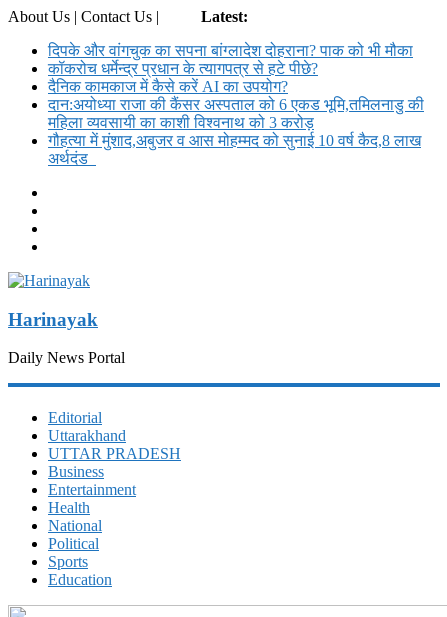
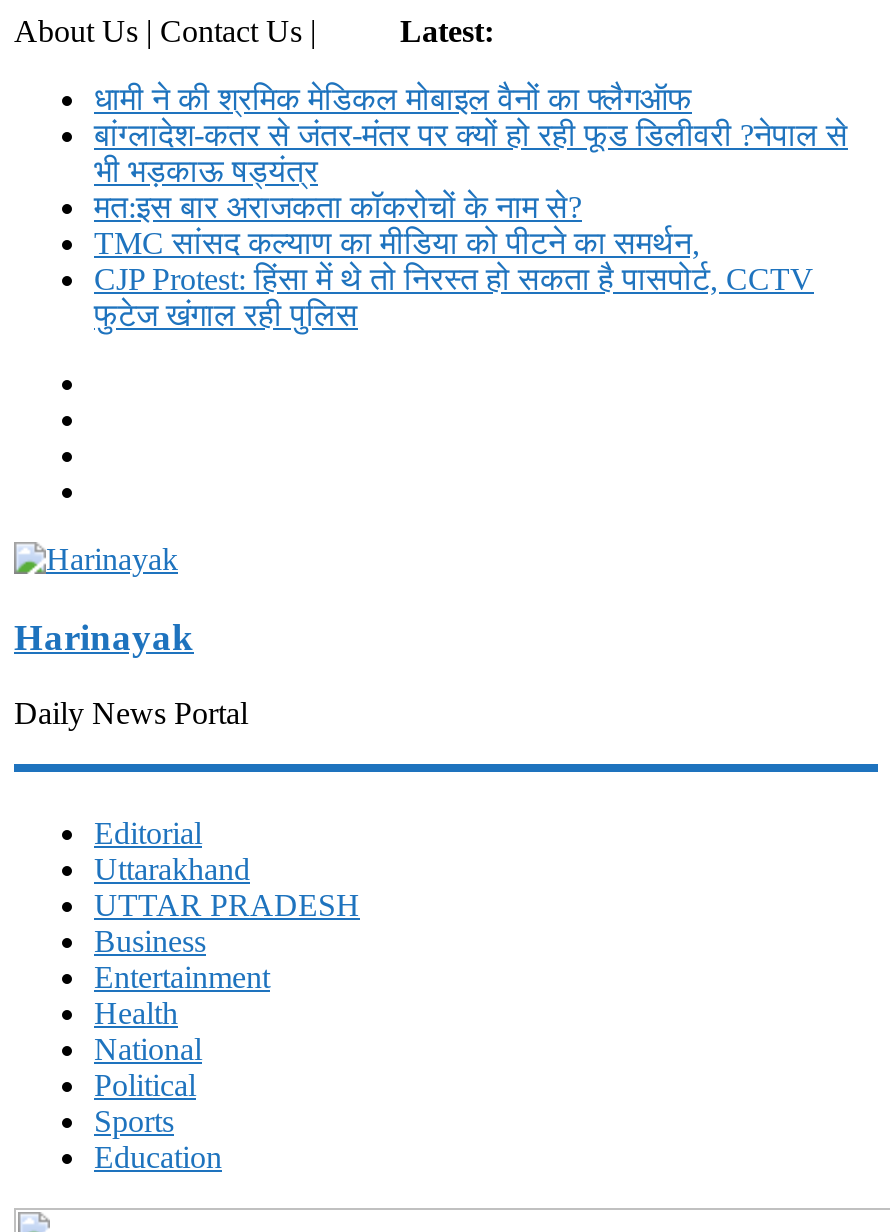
[48,42,424,167] दिपके और वांगचुक का सपना बांग्लादेश दोहराना? पाक को भी मौका | कॉकरोच धर्मेन्द्र प्रधान के त्यागपत्र से हटे पीछे? | दैनिक कामकाज में कैसे करें AI का उपयोग? | दान:अयोध्या राजा की कैंसर अस्पताल को 6 एकड भूमि,तमिलनाडु की | महिला व्यवसायी का काशी विश्वनाथ को 3 करोड़ | गौहत्या में मुंशाद,अबुजर व आस मोहम्मद को सुनाई 10 वर्ष कैद,8 लाख | अर्थदंड -> [94,82,848,332] धामी ने की श्रमिक मेडिकल मोबाइल वैनों का फ्लैगऑफ | बांग्लादेश-कतर से जंतर-मंतर पर क्यों हो रही फूड डिलीवरी ?नेपाल से | भी भड़काऊ षड्यंत्र | मत:इस बार अराजकता कॉकरोचों के नाम से? | TMC सांसद कल्याण का मीडिया को पीटने का समर्थन, | CJP Protest: हिंसा में थे तो निरस्त हो सकता है पासपोर्ट, CCTV | फुटेज खंगाल रही पुलिस

